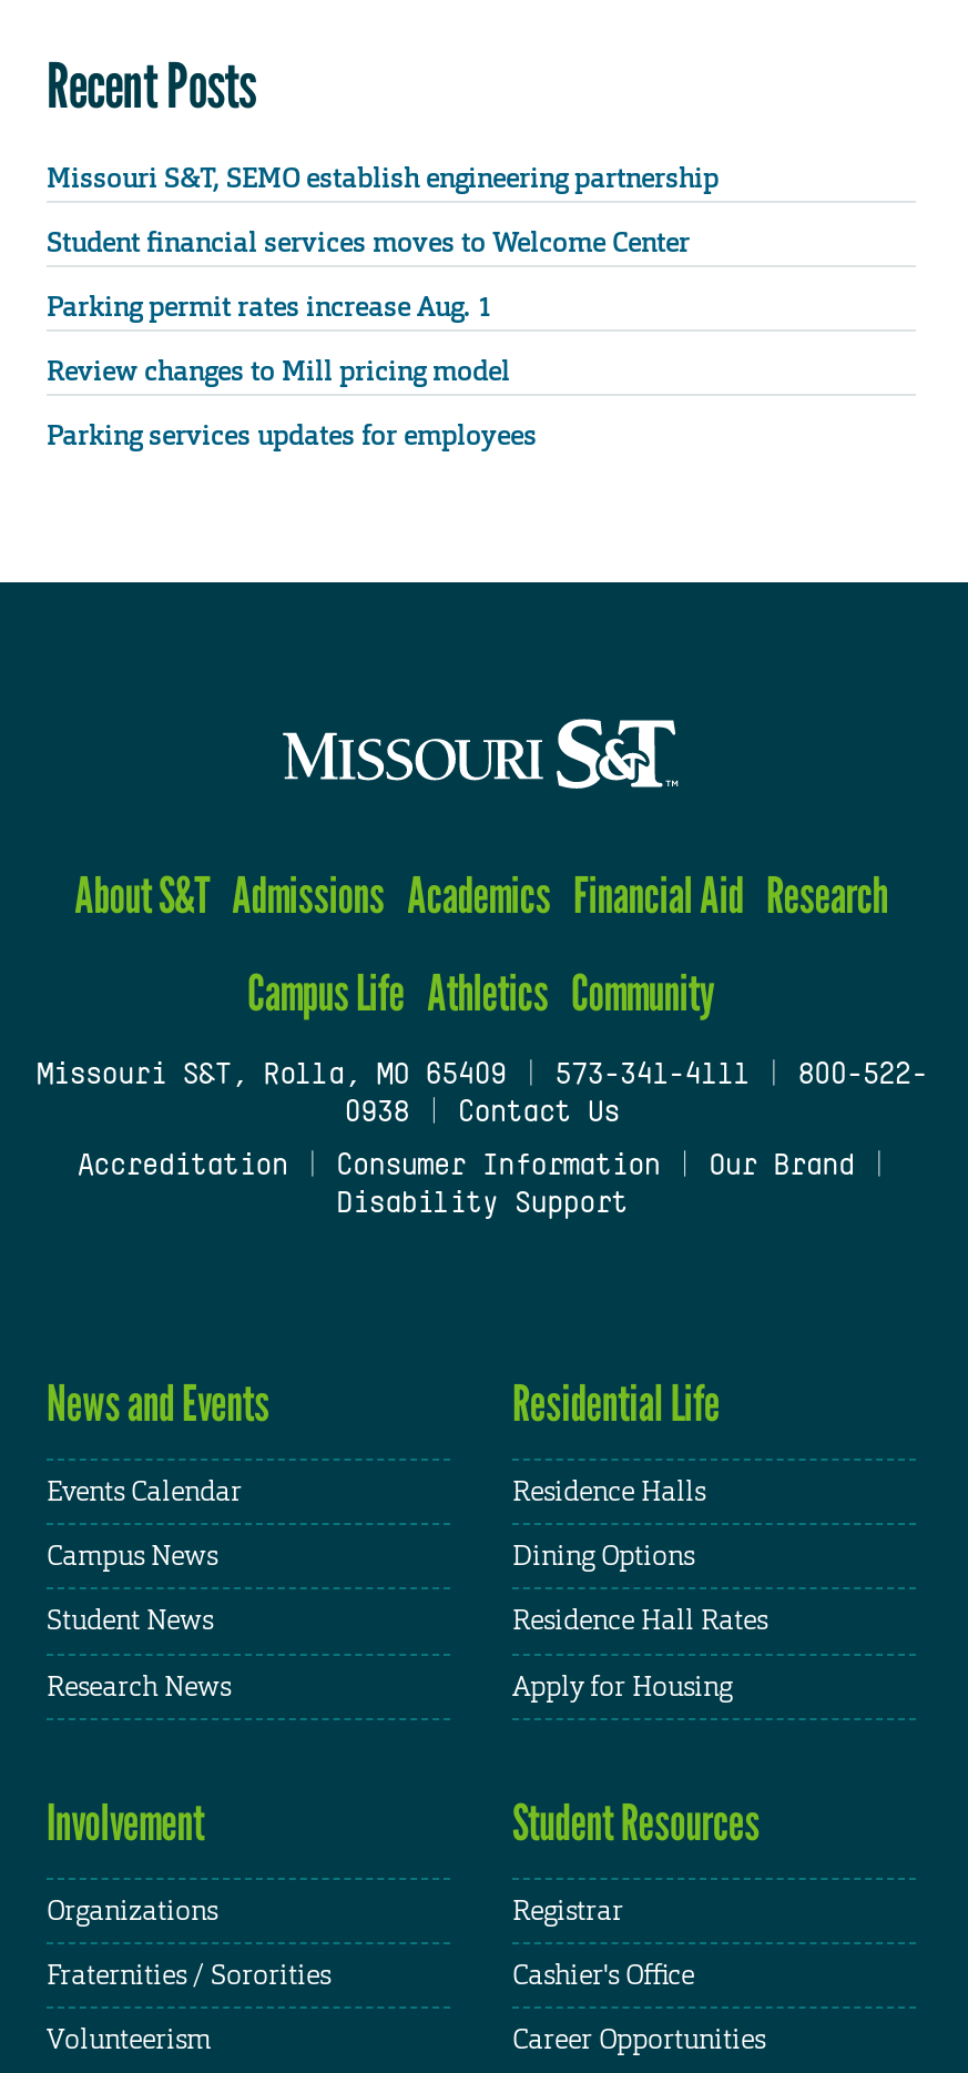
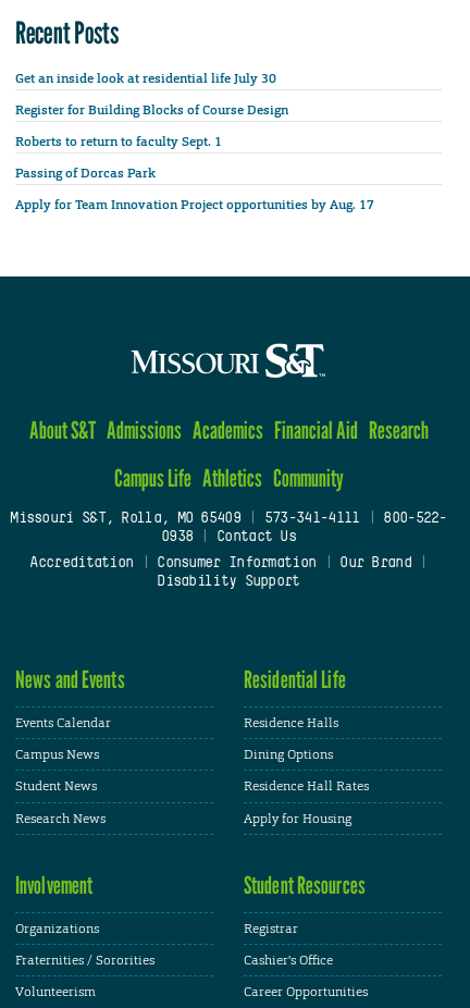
[47,161,719,196] Missouri S&T, SEMO establish engineering partnership -> [15,70,276,87] Get an inside look at residential life July 30
[47,225,690,261] Student financial services moves to Welcome Center -> [15,101,288,119] Register for Building Blocks of Course Design
[47,290,492,325] Parking permit rates increase Aug. 1 -> [15,133,225,150] Roberts to return to faculty Sept. 1
[47,354,510,390] Review changes to Mill pricing model -> [15,165,156,182] Passing of Dorcas Park
[47,419,537,455] Parking services updates for employees -> [15,196,374,214] Apply for Team Innovation Project opportunities by Aug. 17

